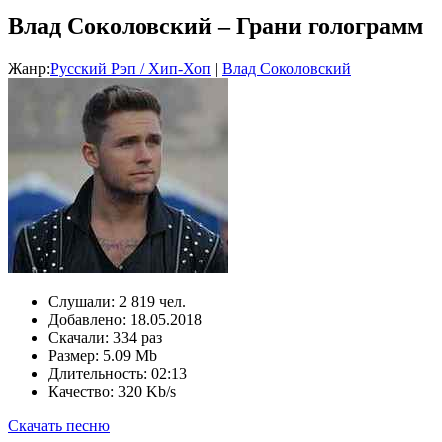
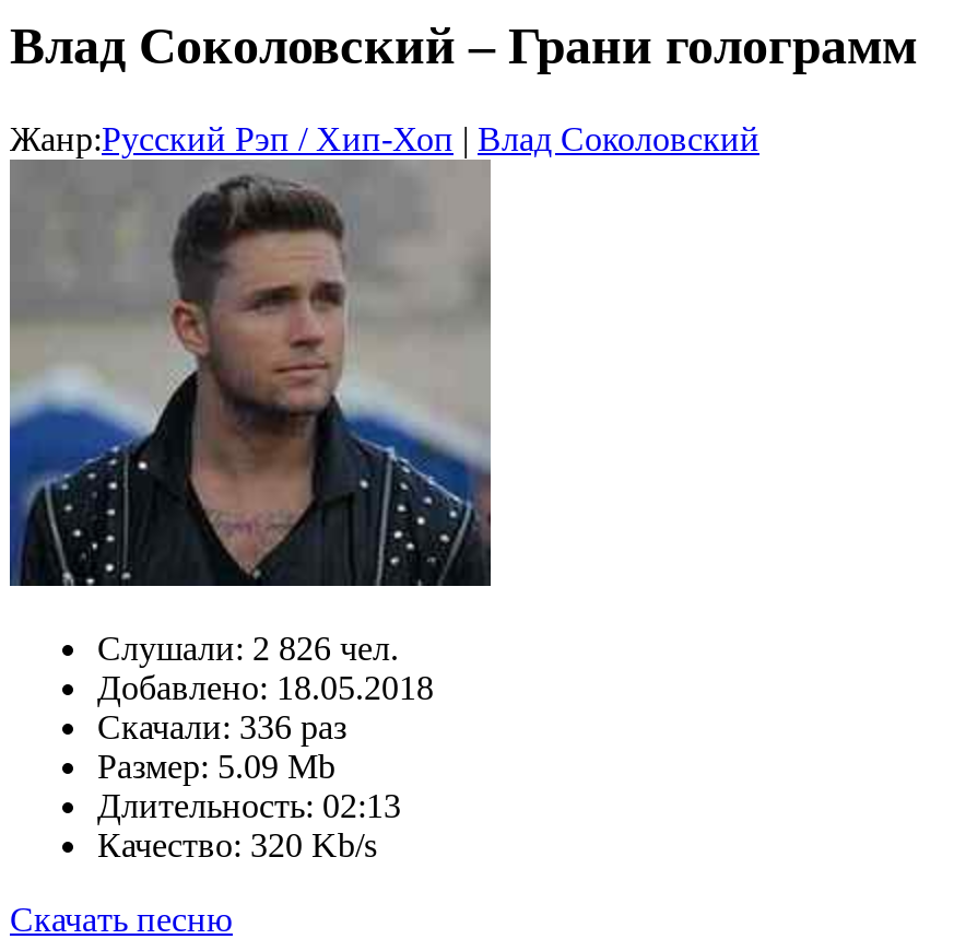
[48,293,186,310] Слушали: 2 819 чел. -> [97,629,399,666] Слушали: 2 826 чел.
[48,329,162,346] Скачали: 334 раз -> [97,708,346,745] Скачали: 336 раз

